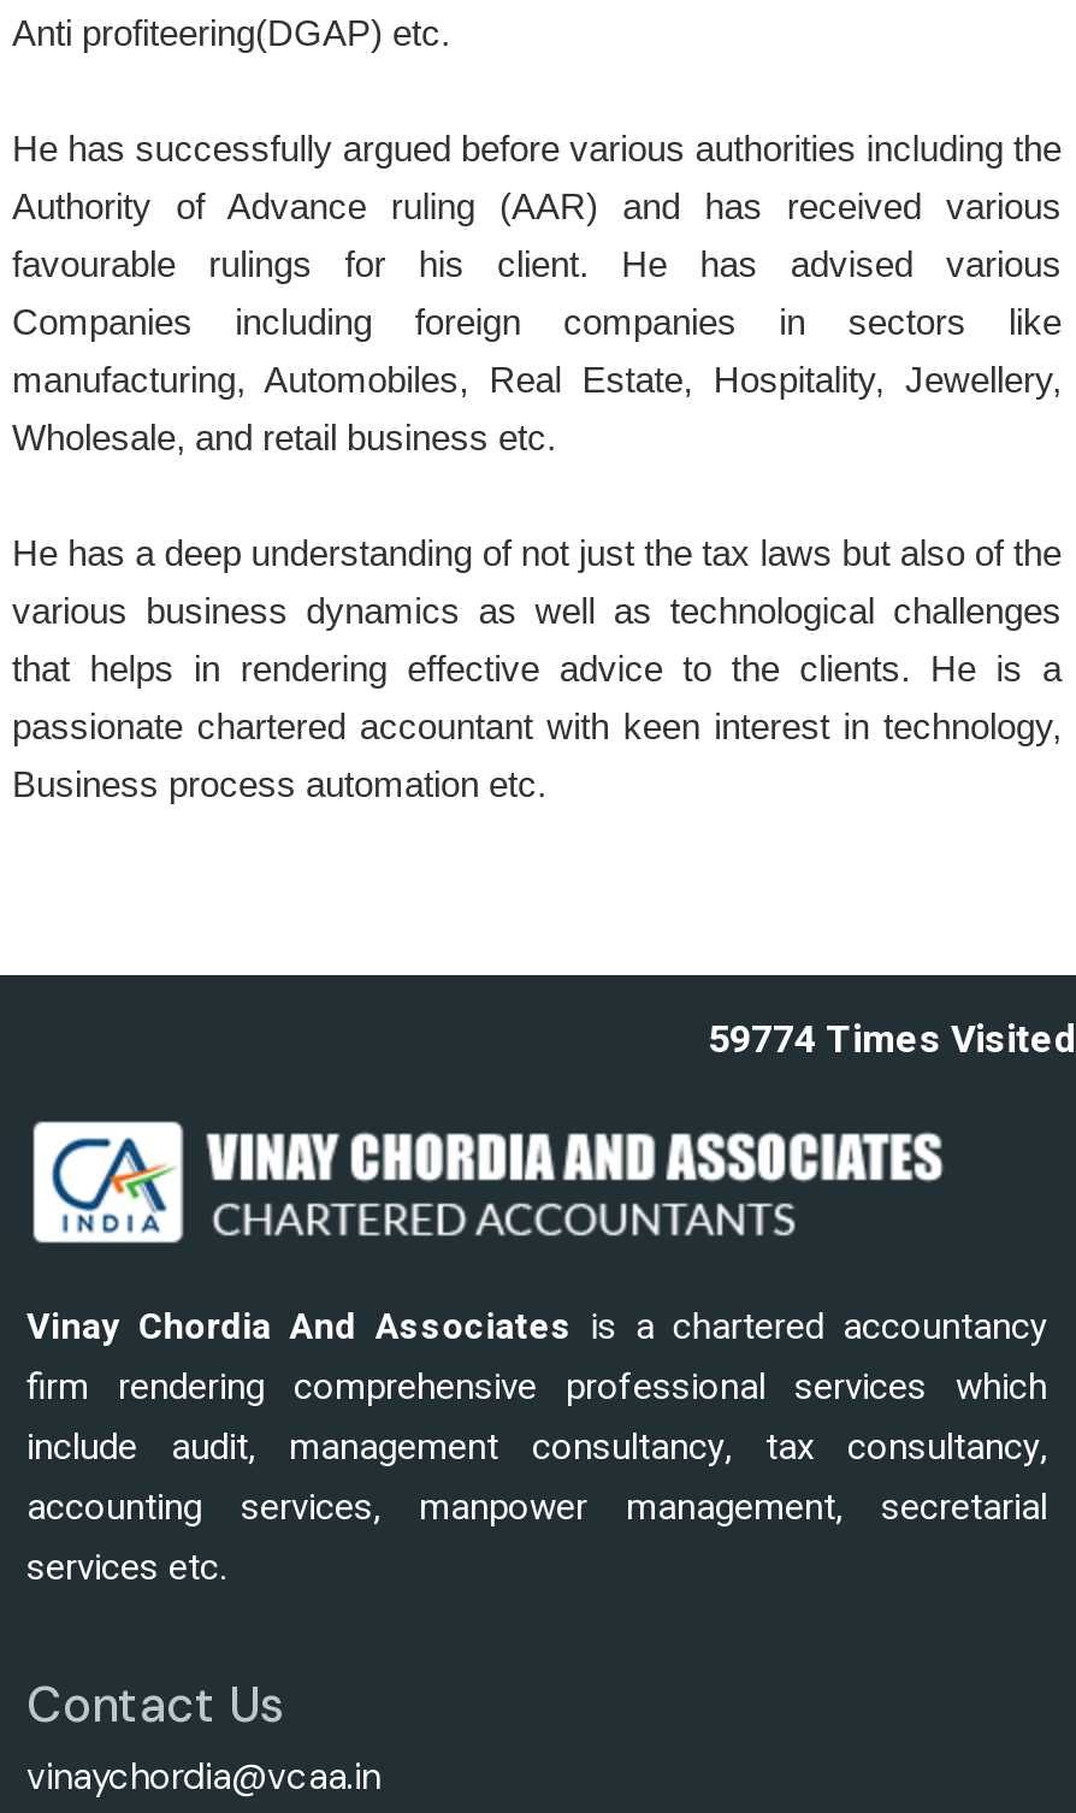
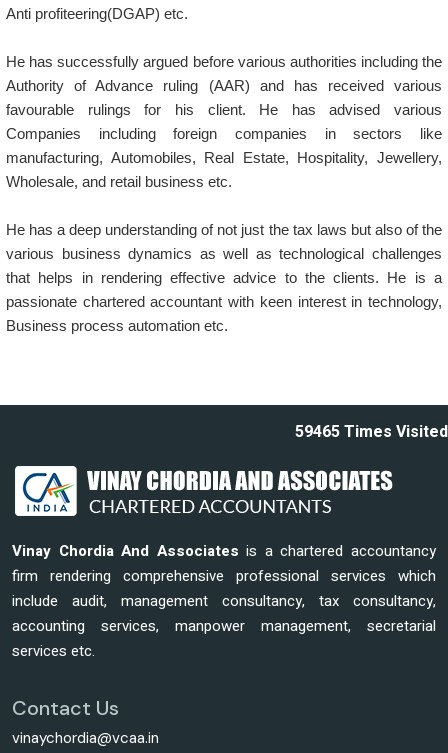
[708,1011,1076,1069] 59774 Times Visited -> [295,420,448,444] 59465 Times Visited

